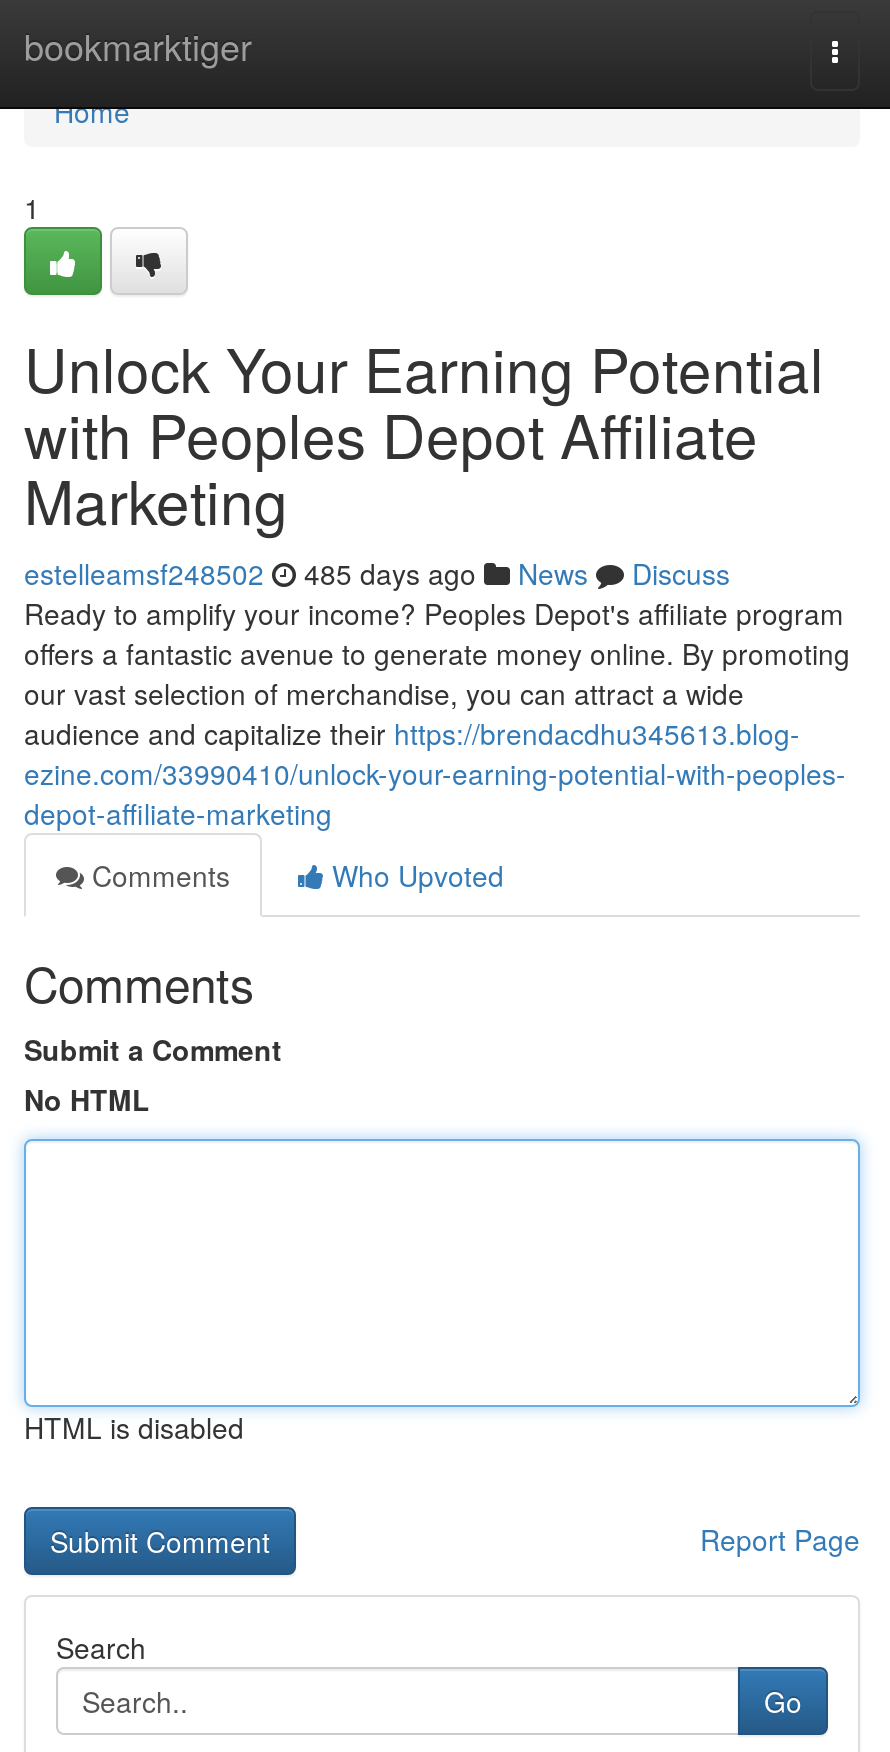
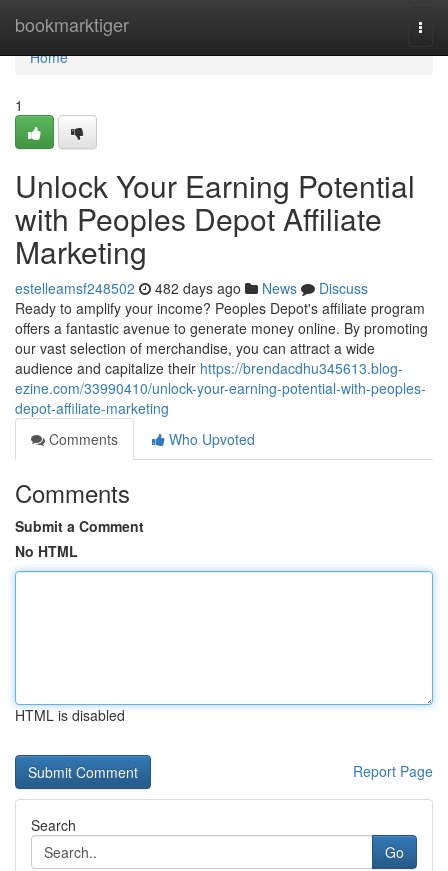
[24,553,730,593] estelleamsf248502 485 days ago News Discuss -> [15,278,368,298] estelleamsf248502 482 days ago News Discuss

